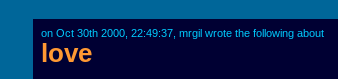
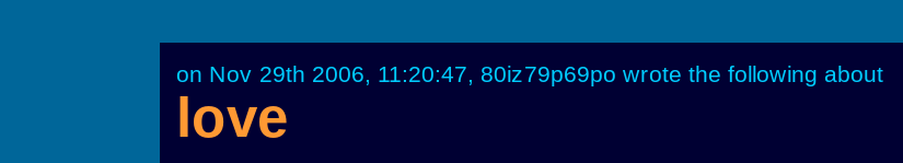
[40,27,323,39] on Oct 30th 2000, 22:49:37, mrgil wrote the following about -> [176,60,883,86] on Nov 29th 2006, 11:20:47, 80iz79p69po wrote the following about

